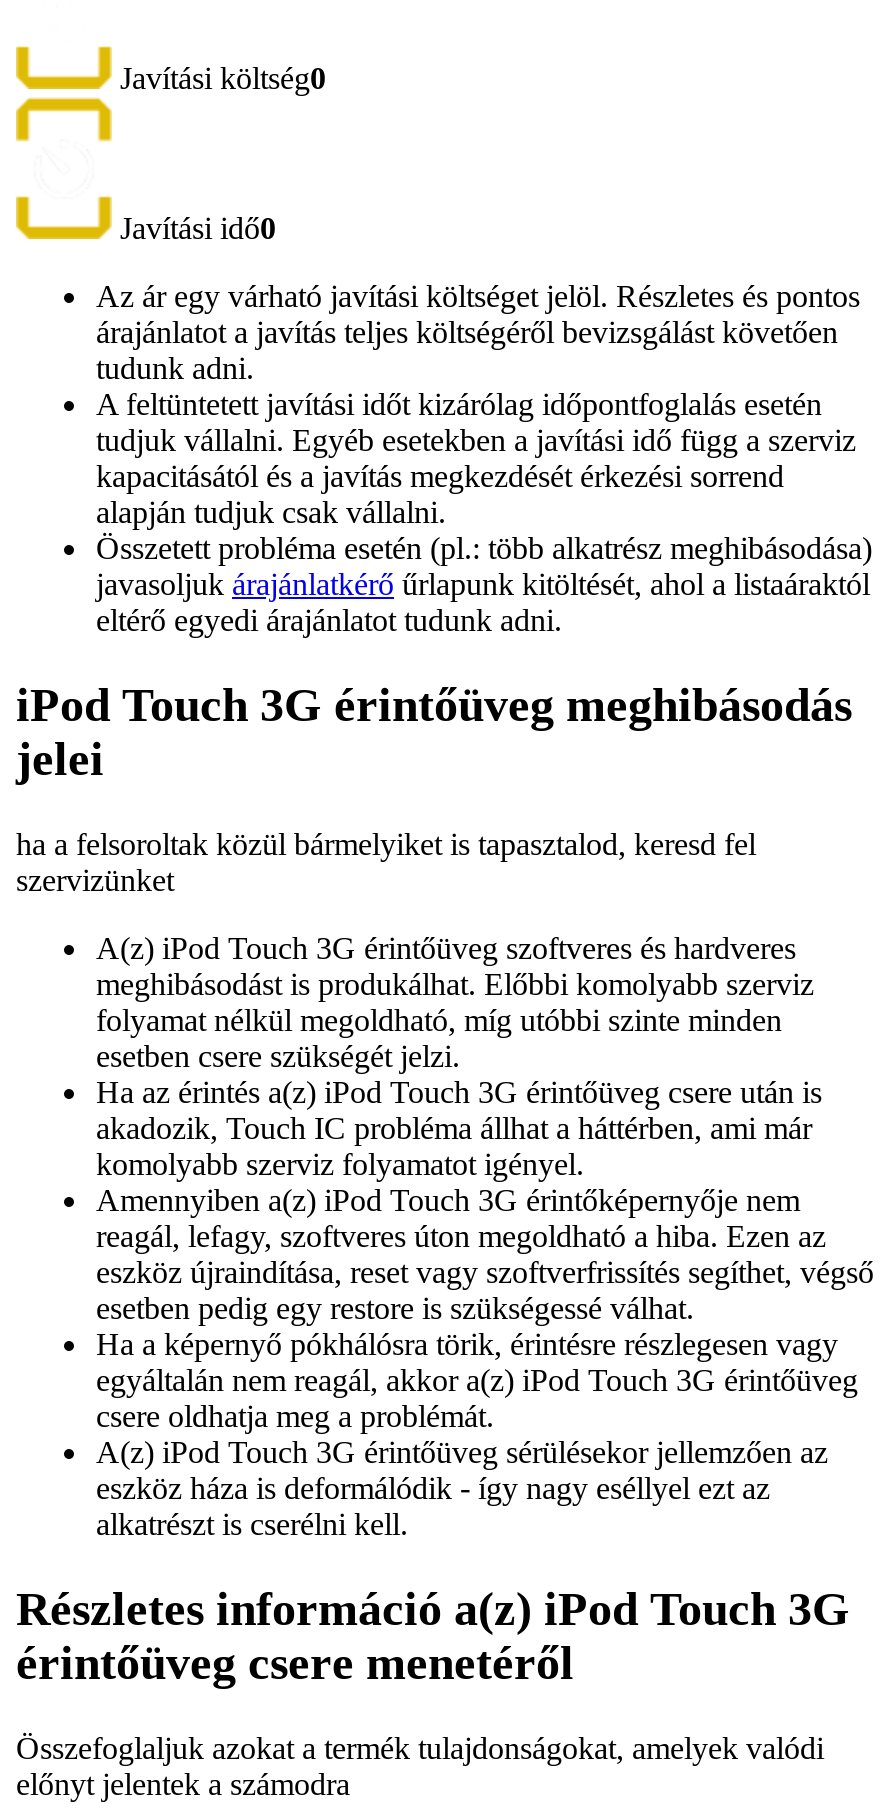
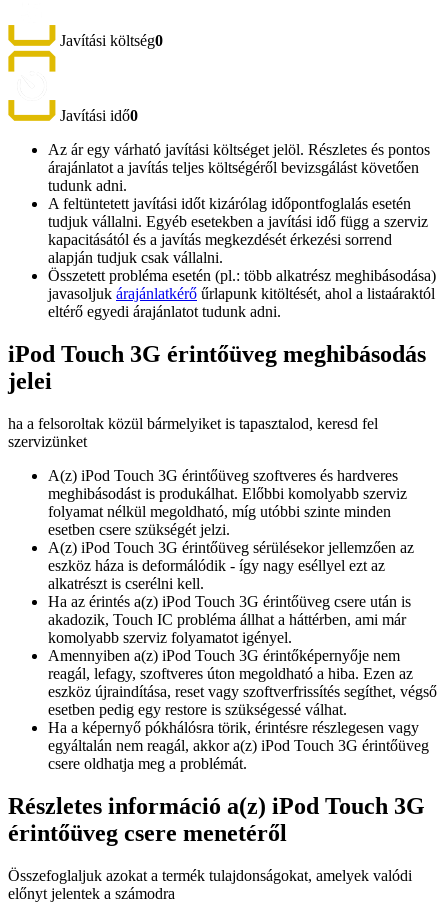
moved [96,1075,874,1433] -> [48,593,437,772]: Ha az érintés a(z) iPod Touch 3G érintőüveg csere után is | akadozik, Touch IC probléma állhat a háttérben, ami már | komolyabb szerviz folyamatot igényel. | ... | egyáltalán nem reagál, akkor a(z) iPod Touch 3G érintőüveg | csere oldhatja meg a problémát.
moved [96,1435,828,1541] -> [48,539,414,592]: A(z) iPod Touch 3G érintőüveg sérülésekor jellemzően az | eszköz háza is deformálódik - így nagy eséllyel ezt az | alkatrészt is cserélni kell.

